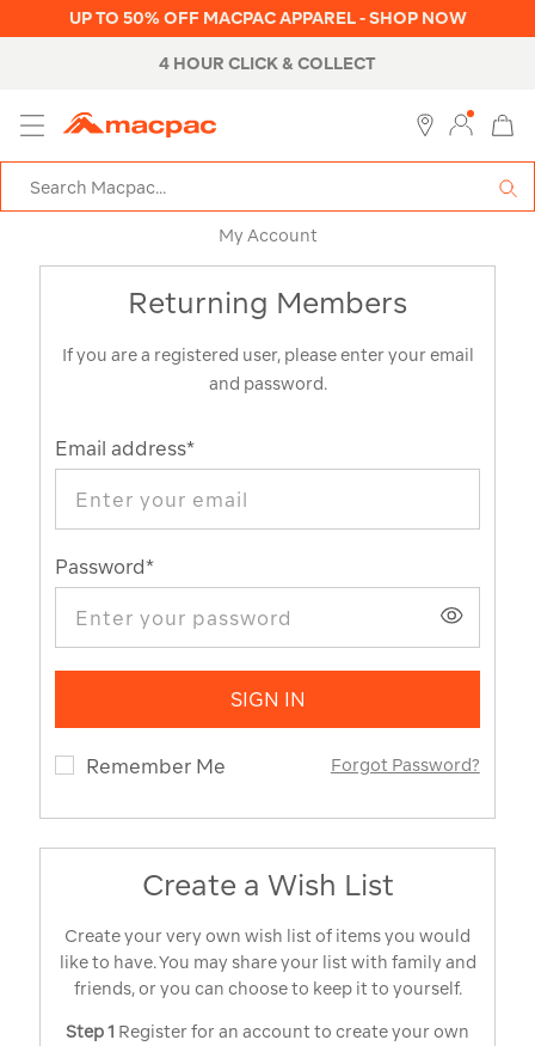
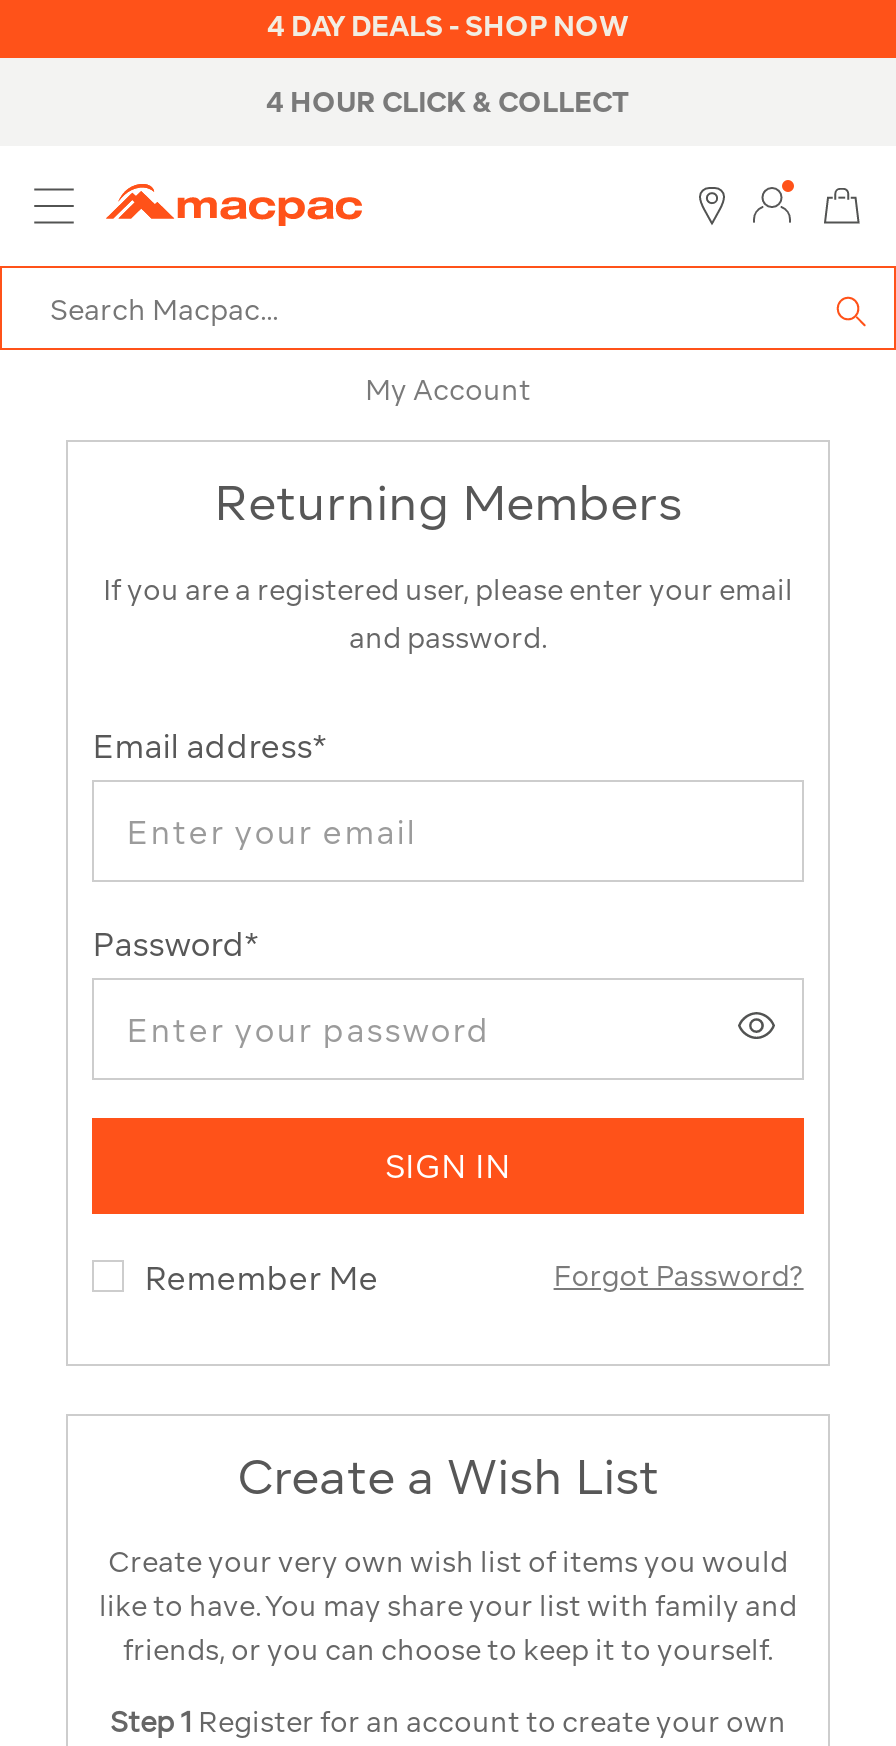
[69,8,466,27] UP TO 50% OFF MACPAC APPAREL - SHOP NOW -> [267,10,629,42] 4 DAY DEALS - SHOP NOW

